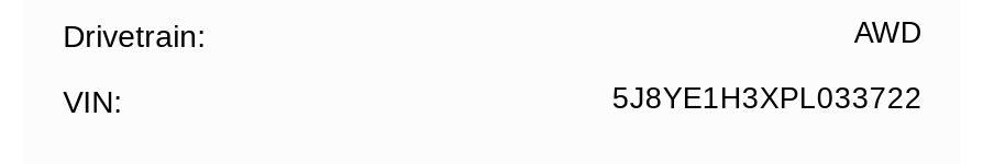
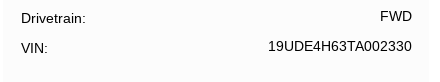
[854,15,922,48] AWD -> [380,8,412,23] FWD
[612,82,922,115] 5J8YE1H3XPL033722 -> [268,39,412,54] 19UDE4H63TA002330

